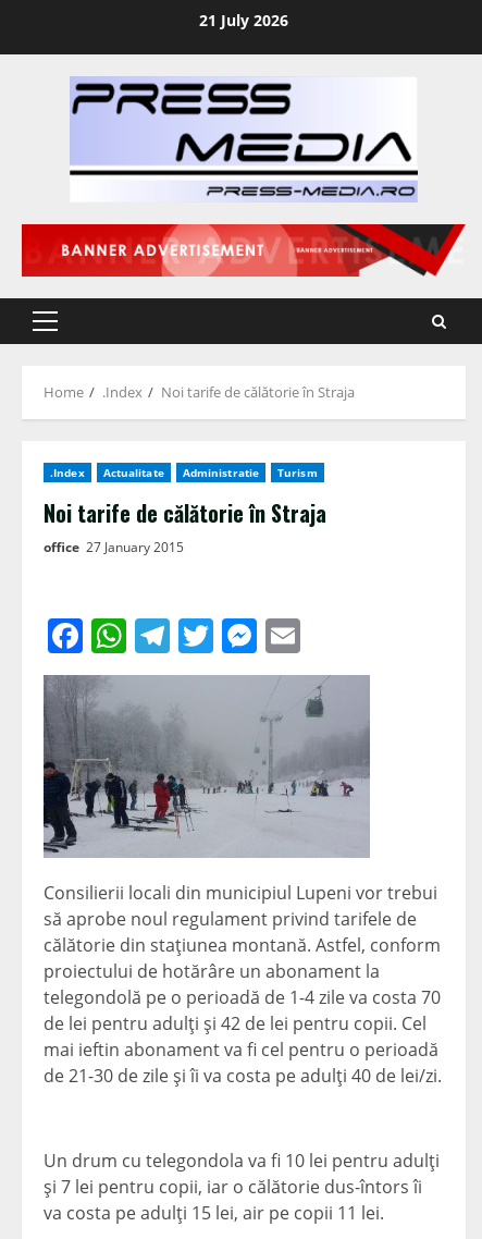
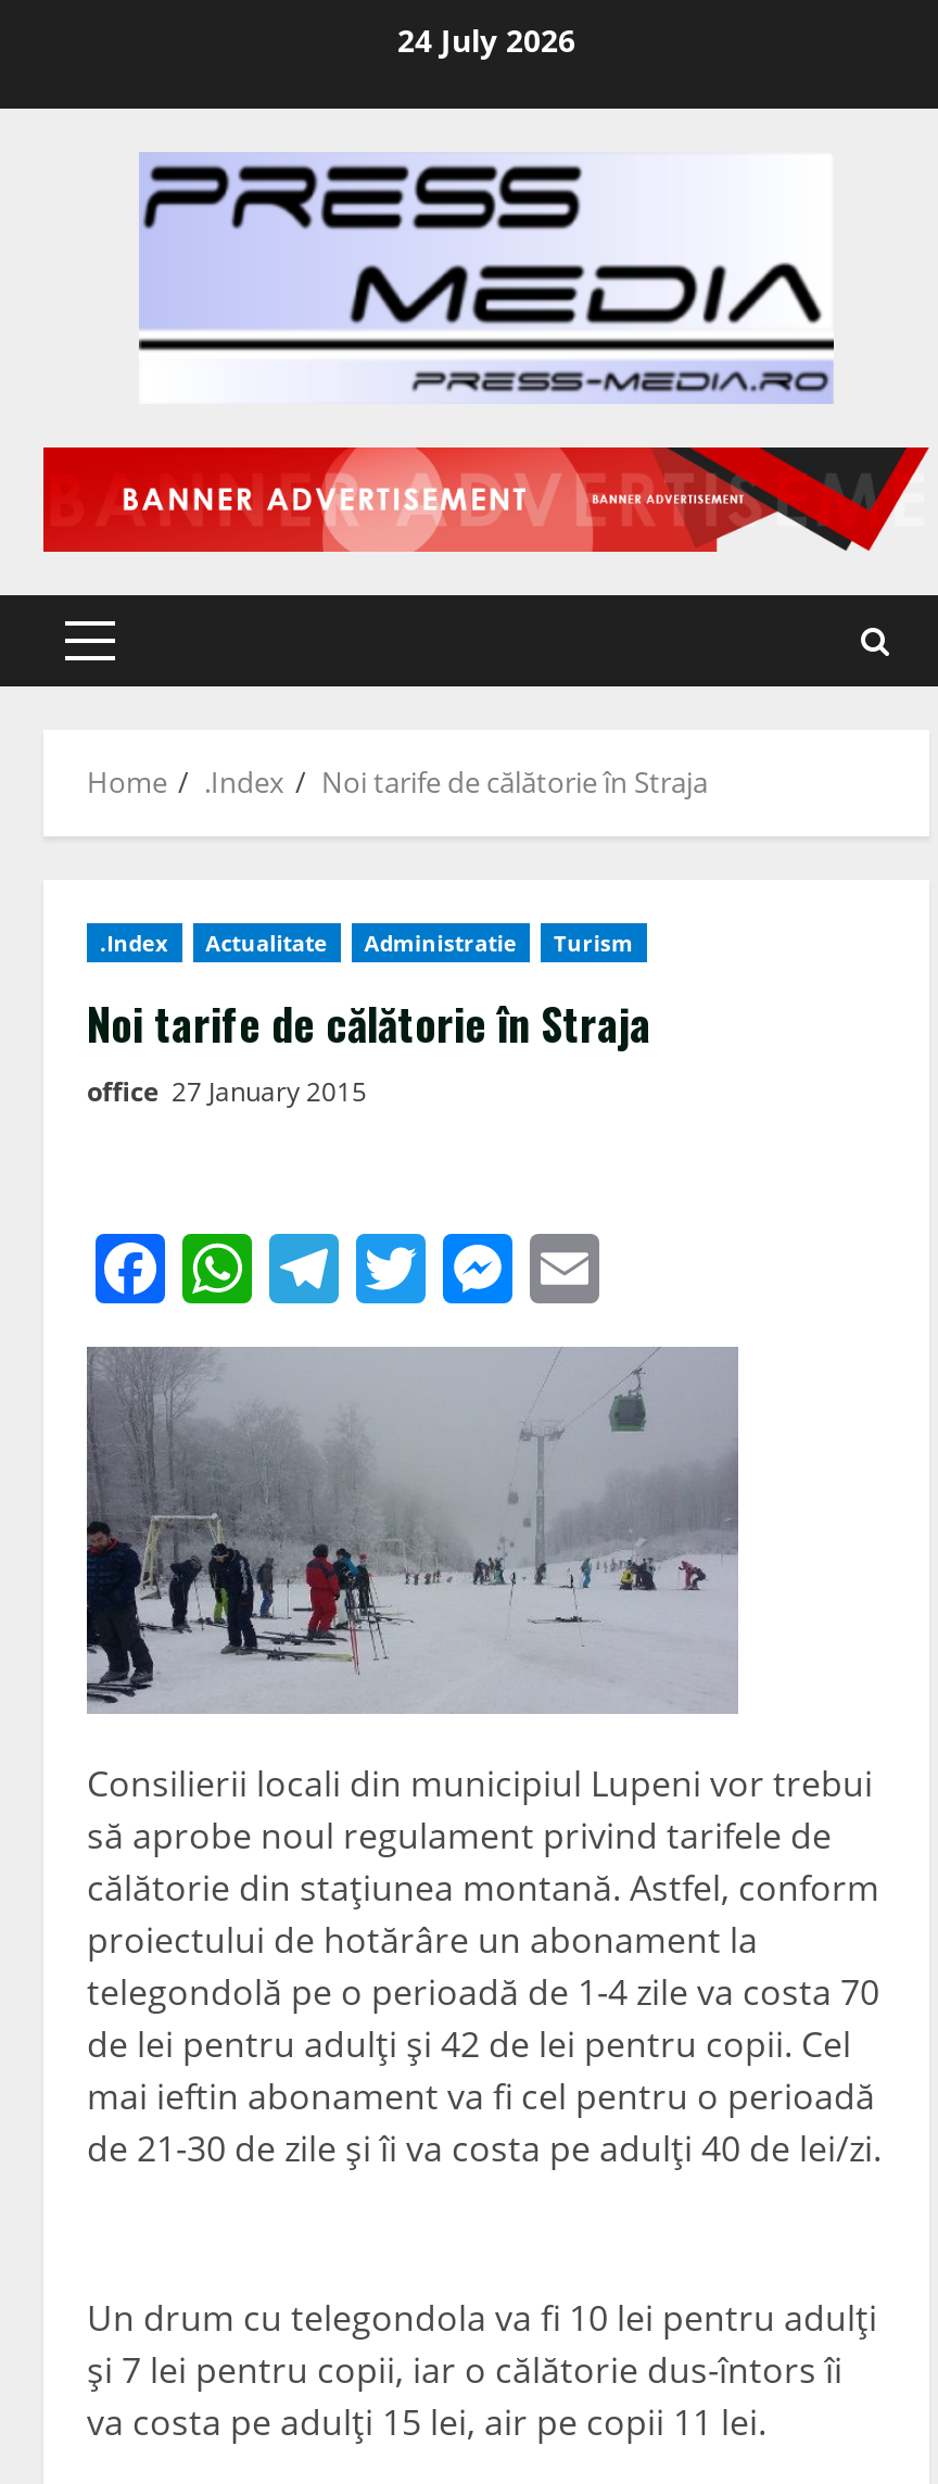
[199,9,288,30] 21 July 2026 -> [397,18,575,60] 24 July 2026

